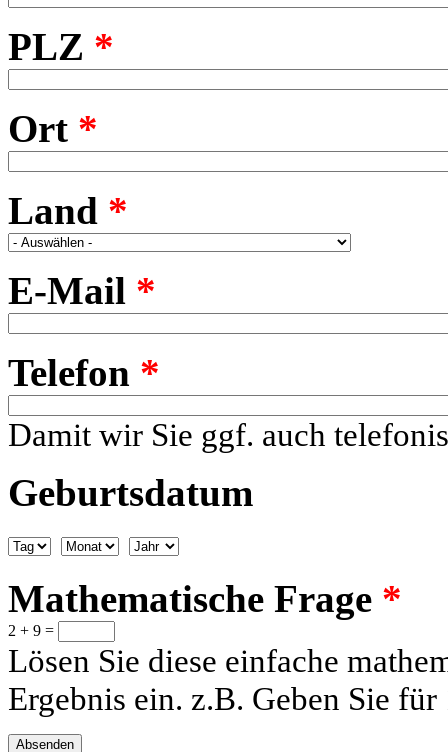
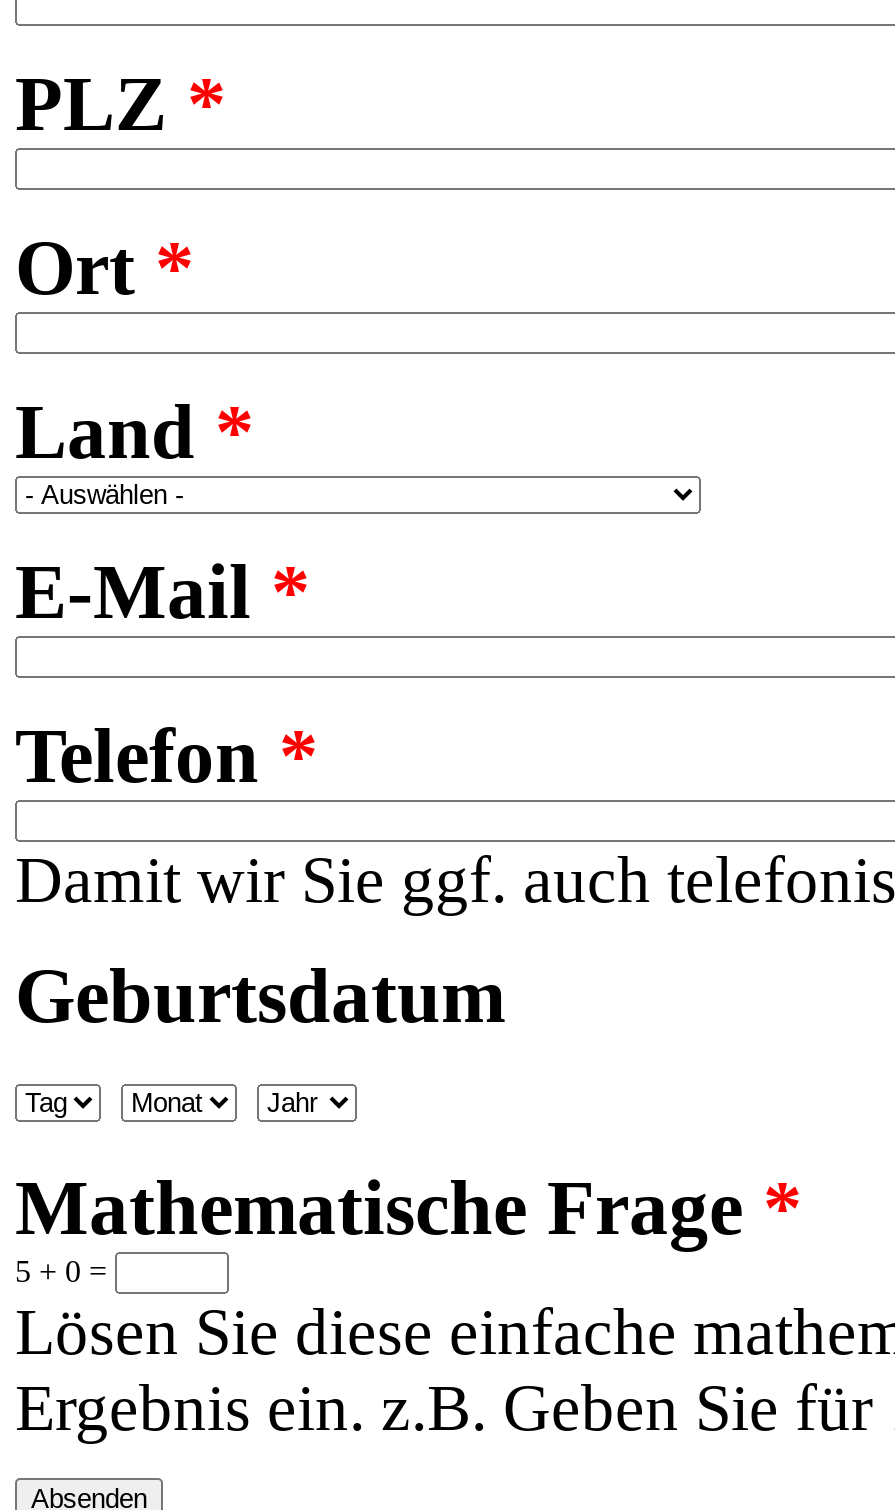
[8,622,58,639] 2 + 9 = -> [15,1254,115,1288] 5 + 0 =

